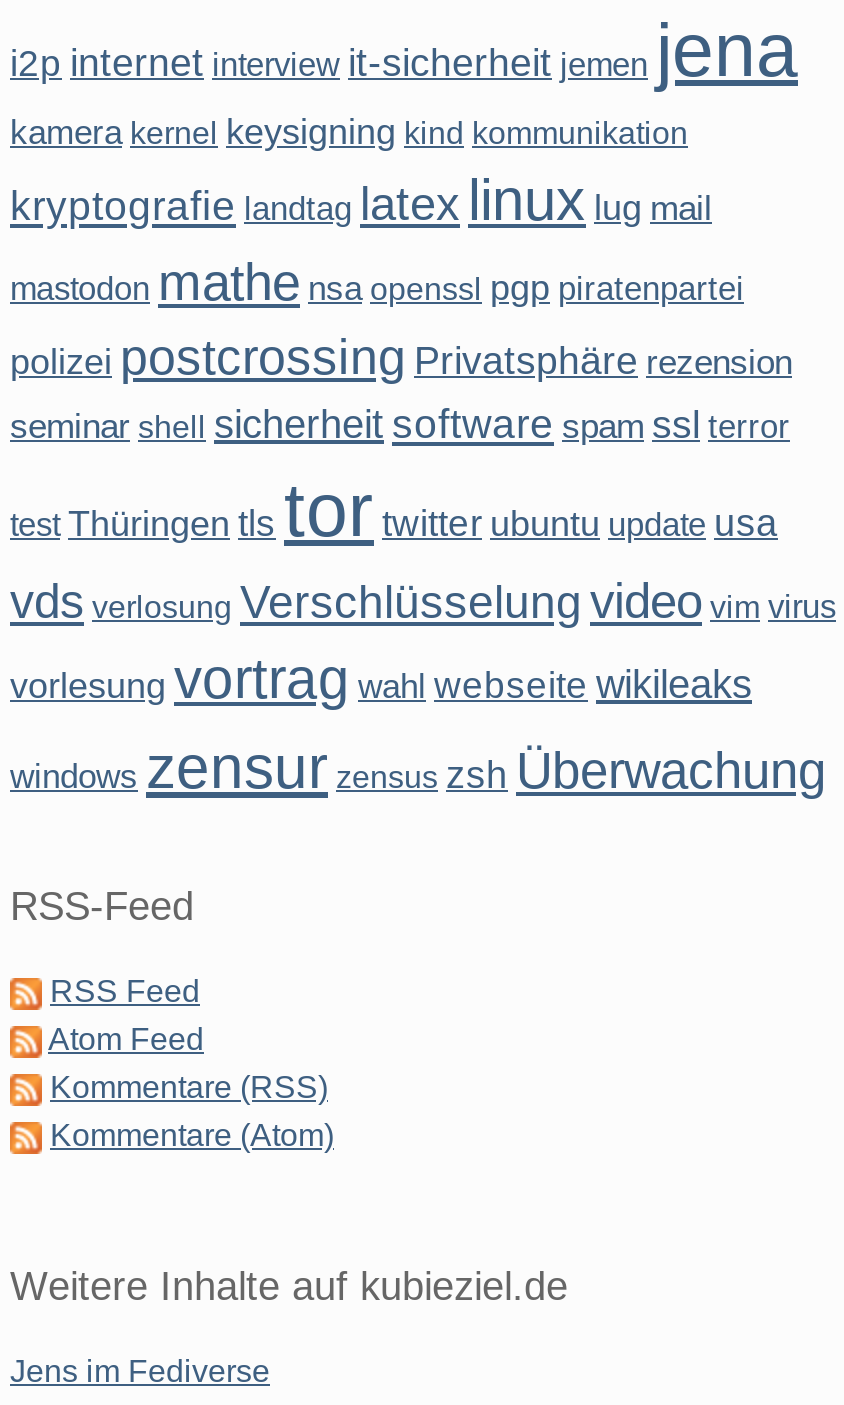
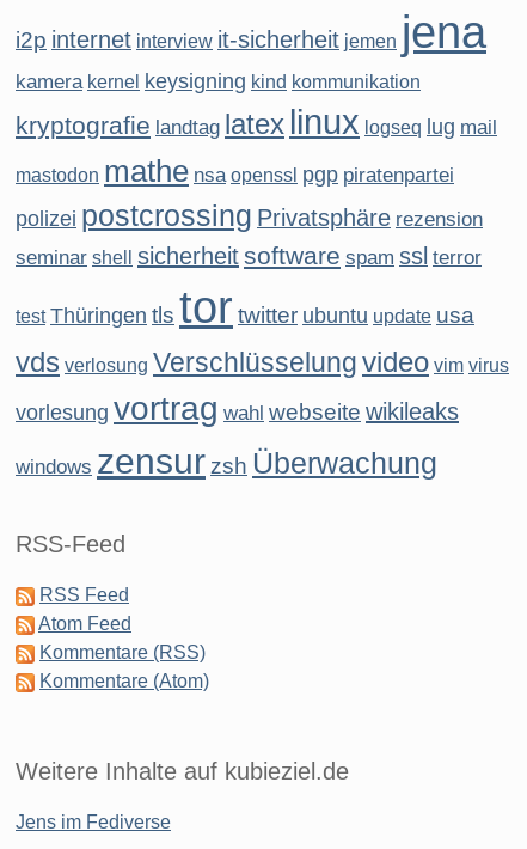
[10,169,712,233] kryptografie landtag latex linux lug mail -> [16,103,497,142] kryptografie landtag latex linux logseq lug mail
[10,735,826,801] windows zensur zensus zsh Überwachung -> [16,442,437,481] windows zensur zsh Überwachung

